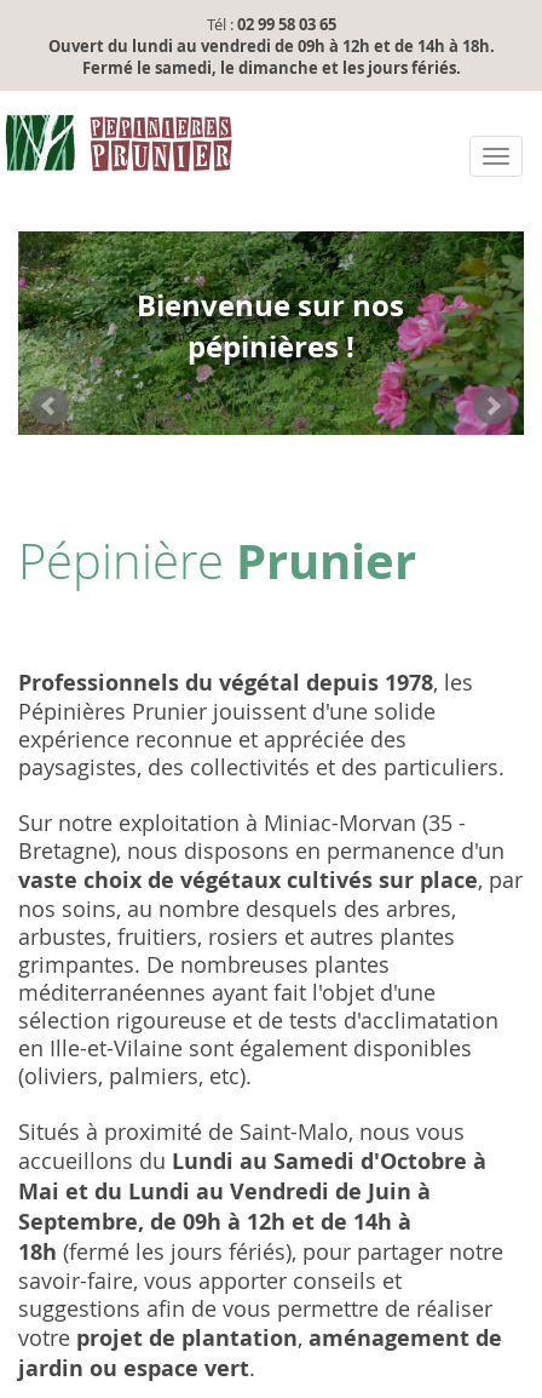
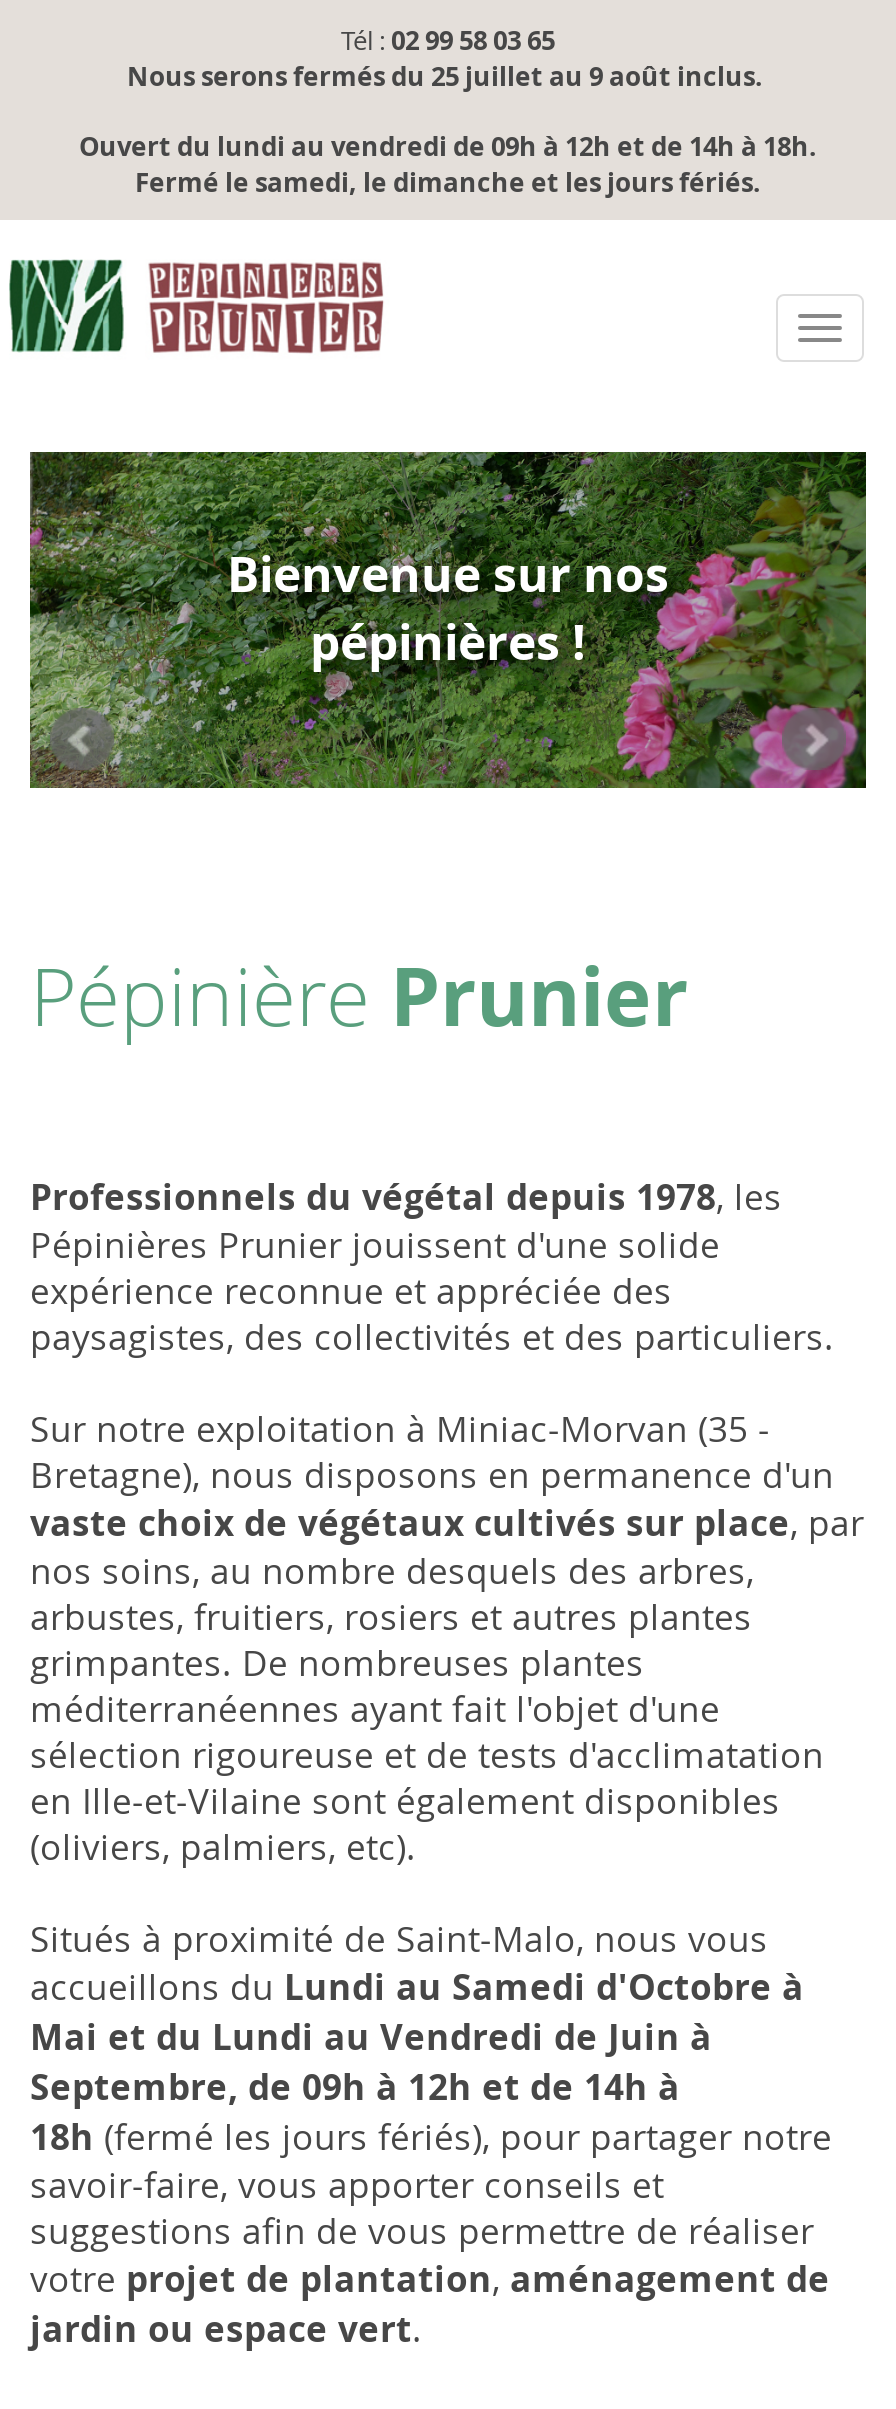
none -> [127,58,769,94] Nous serons fermés du 25 juillet au 9 août inclus.

